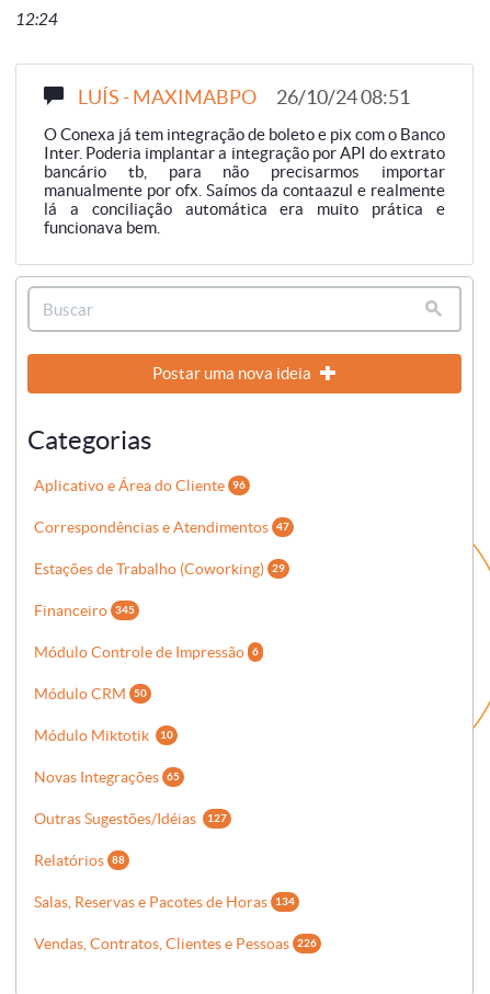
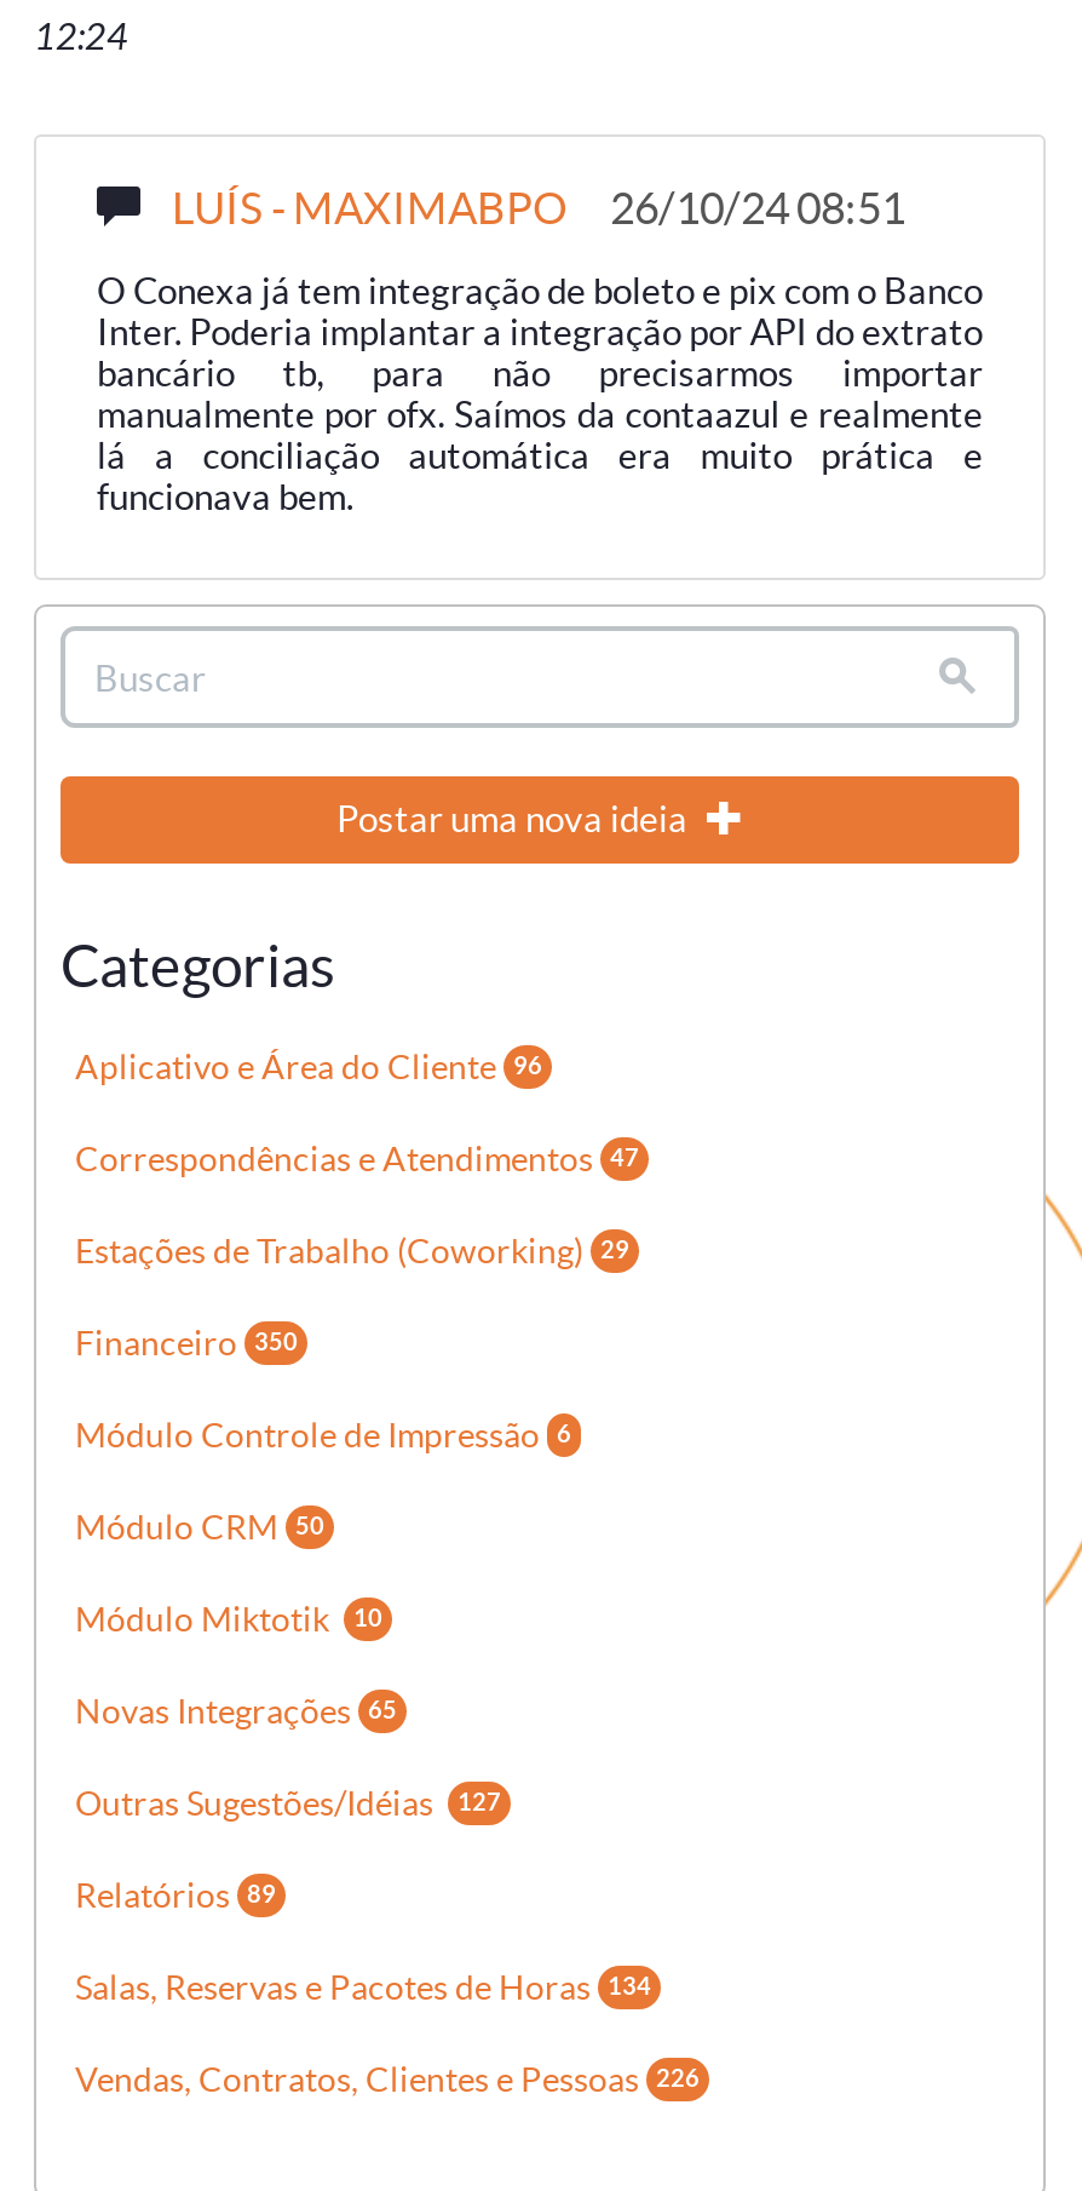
[34,602,135,619] Financeiro 345 -> [75,1324,298,1363] Financeiro 350
[34,852,125,869] Relatórios 88 -> [75,1876,276,1915] Relatórios 89

